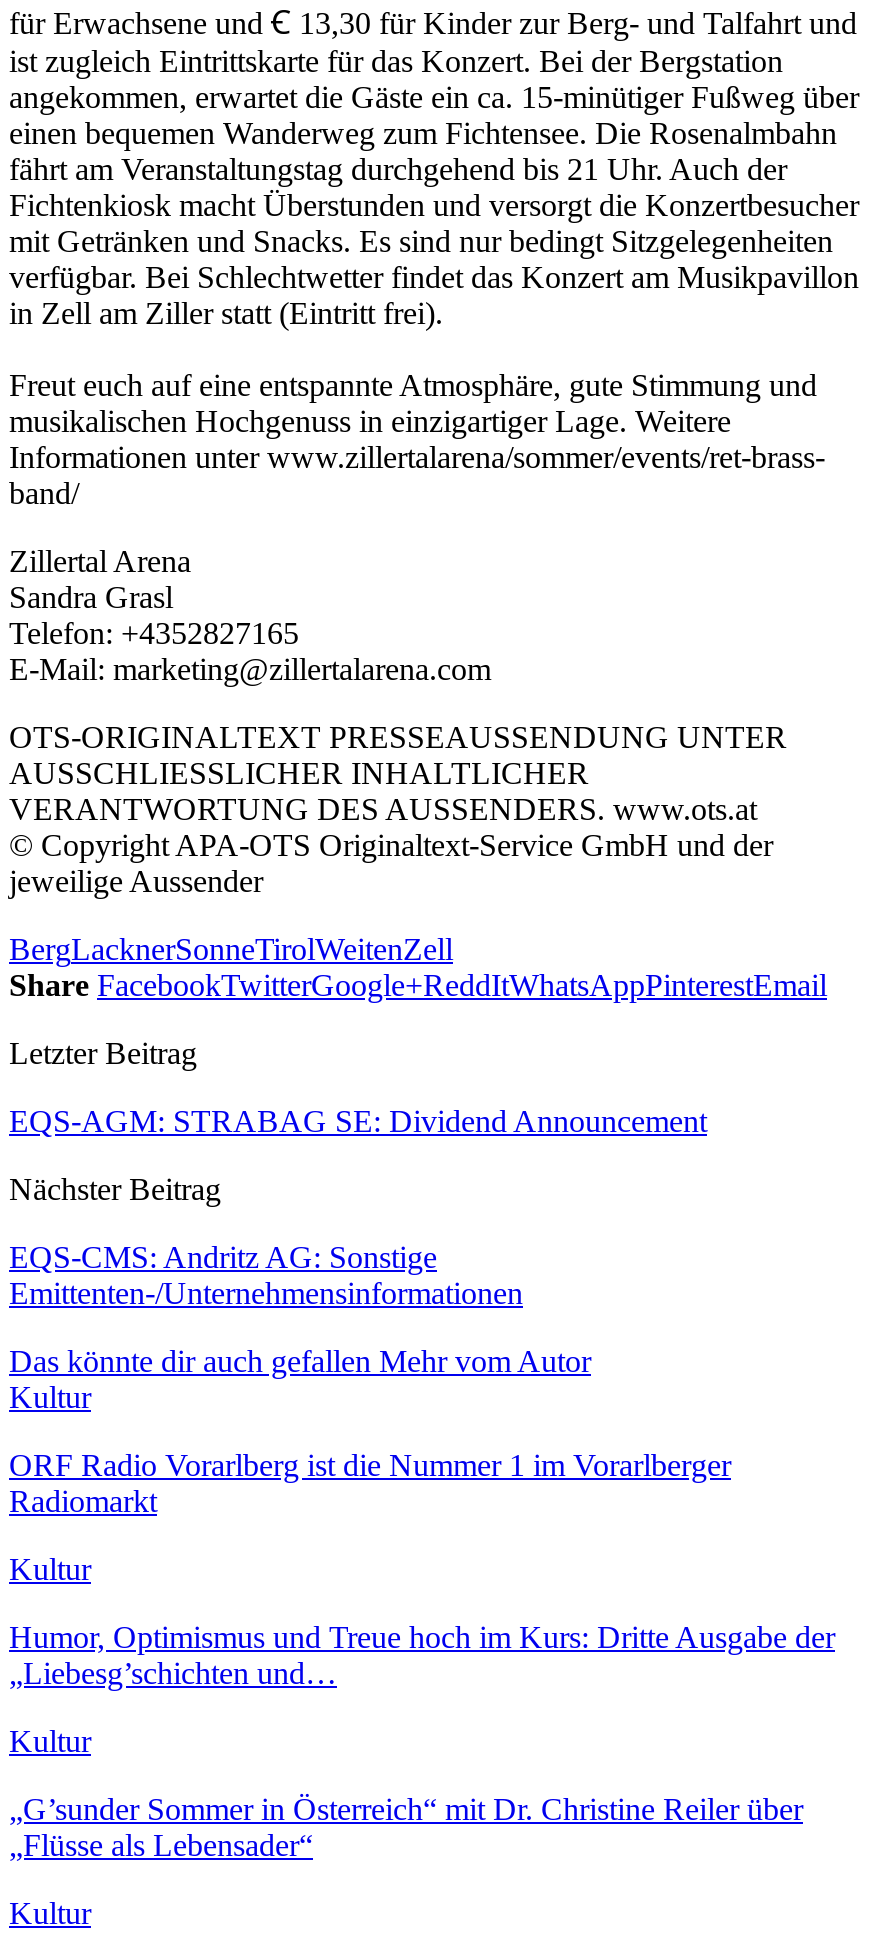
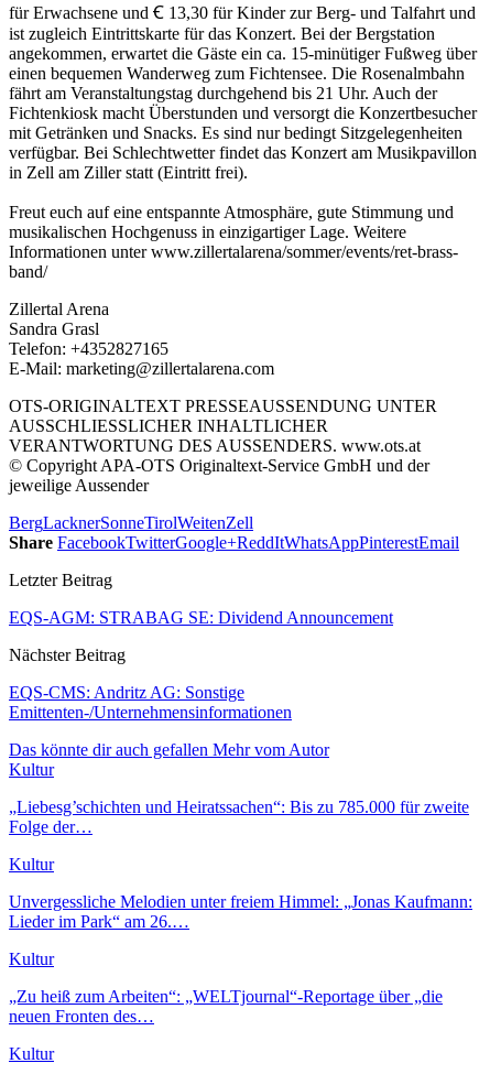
[9,1448,731,1518] ORF Radio Vorarlberg ist die Nummer 1 im Vorarlberger | Radiomarkt -> [9,797,469,836] „Liebesg’schichten und Heiratssachen“: Bis zu 785.000 für zweite | Folge der…
[9,1620,835,1690] Humor, Optimismus und Treue hoch im Kurs: Dritte Ausgabe der | „Liebesg’schichten und… -> [9,892,472,931] Unvergessliche Melodien unter freiem Himmel: „Jonas Kaufmann: | Lieder im Park“ am 26.…
[9,1792,803,1862] „G’sunder Sommer in Österreich“ mit Dr. Christine Reiler über | „Flüsse als Lebensader“ -> [9,987,443,1025] „Zu heiß zum Arbeiten“: „WELTjournal“-Reportage über „die | neuen Fronten des…

